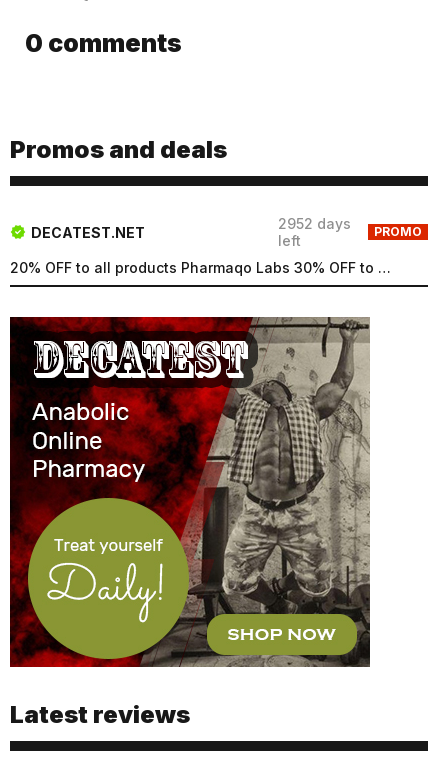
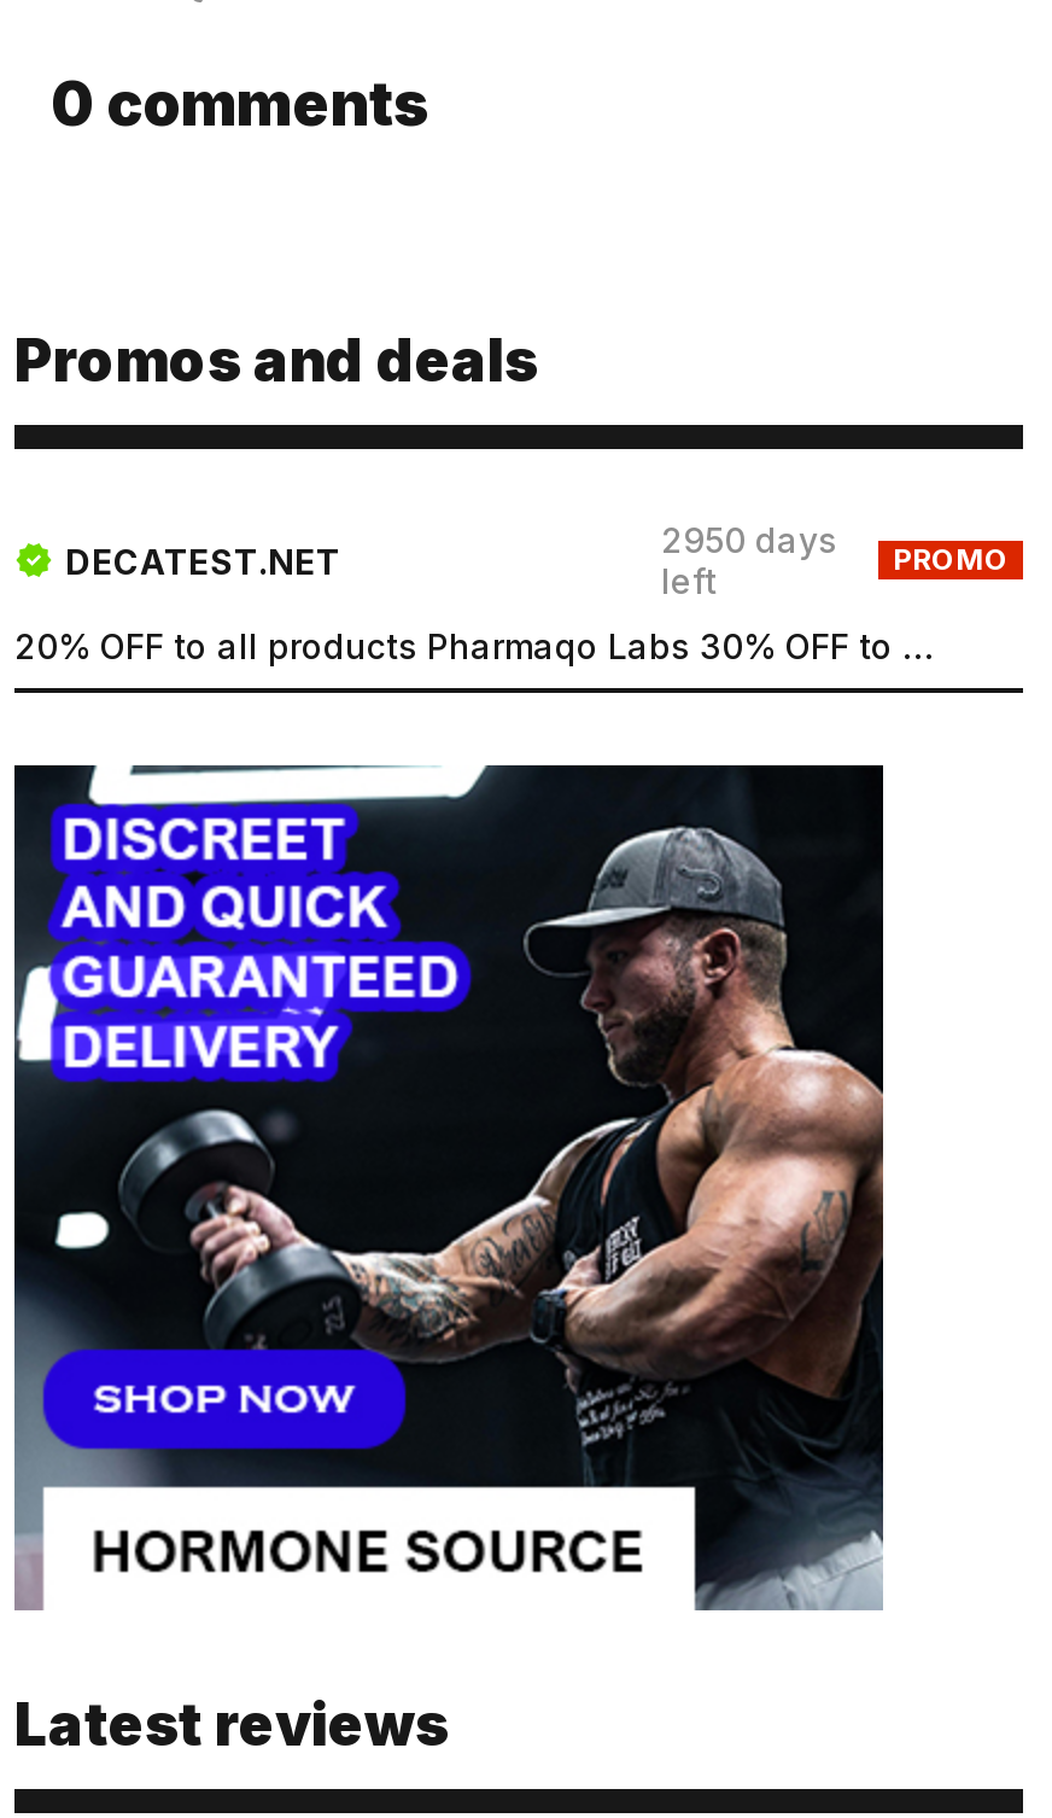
[278,215,422,239] 2952 days PROMO -> [661,519,1009,577] 2950 days PROMO
[9,316,371,668] [image] -> [12,763,886,1610] [image]

